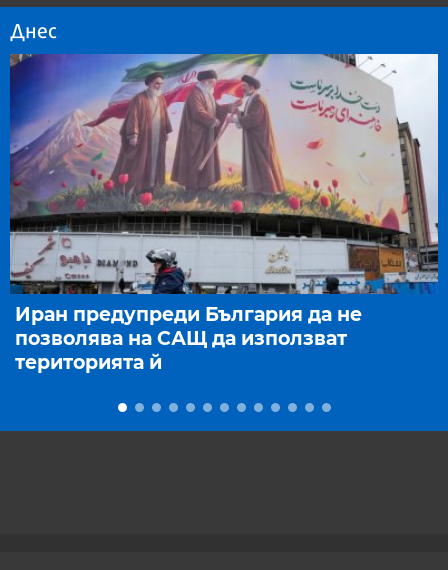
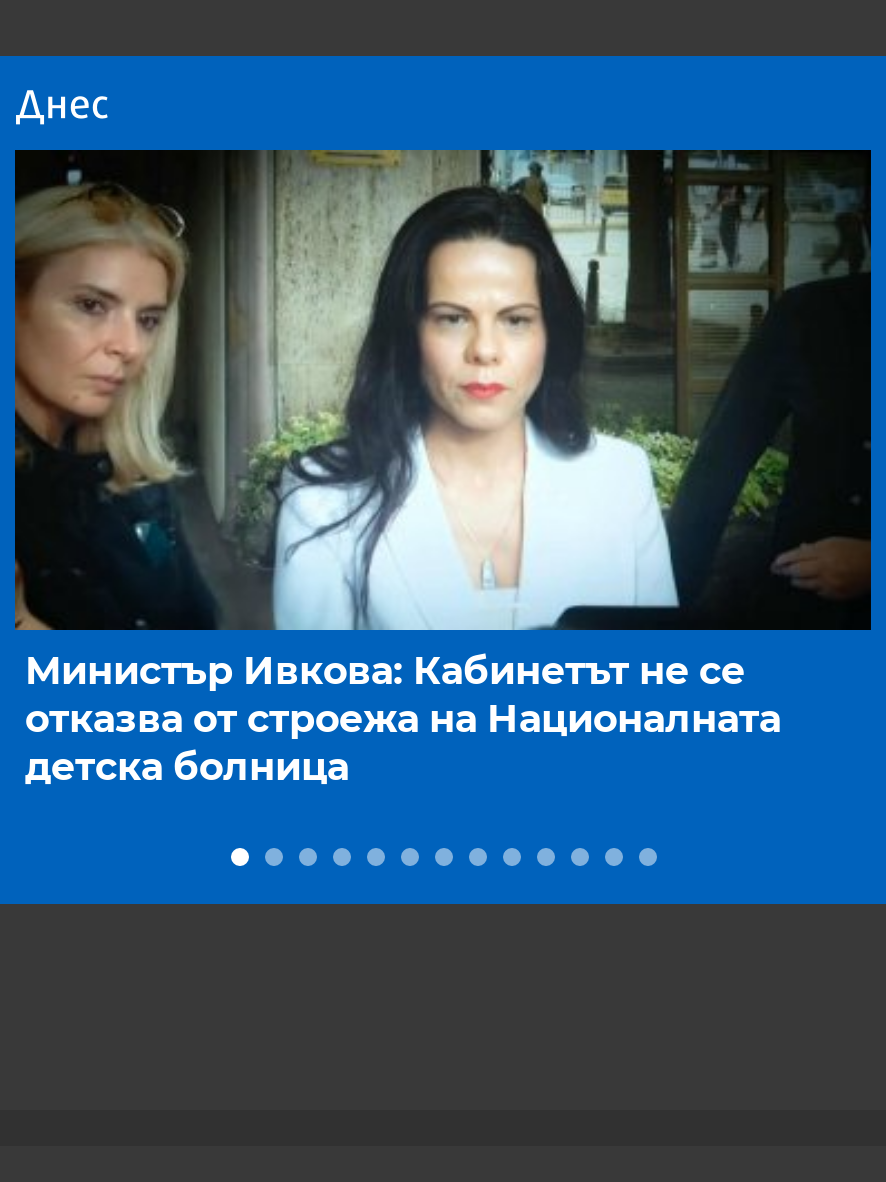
[9,53,439,374] [image] | Иран предупреди България да не | позволява на САЩ да използват | територията й -> [13,148,873,791] [image] | Министър Ивкова: Кабинетът не се | отказва от строежа на Националната | детска болница

